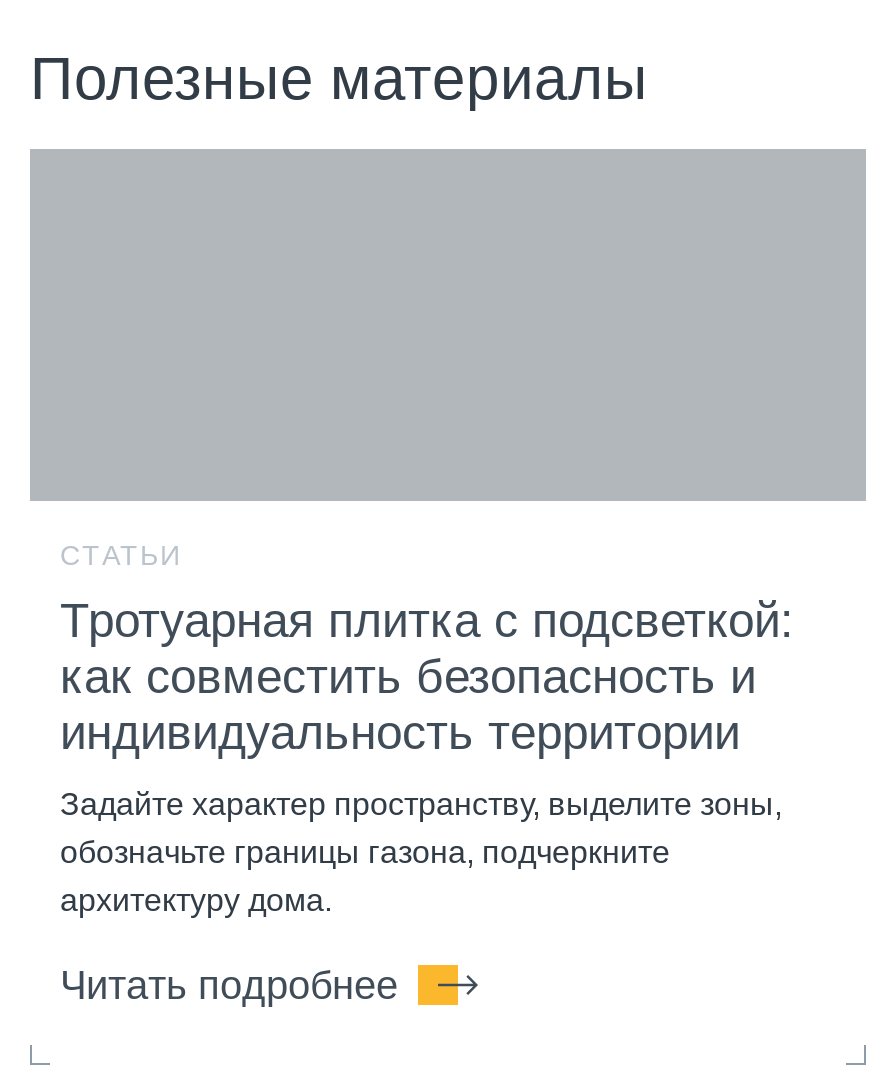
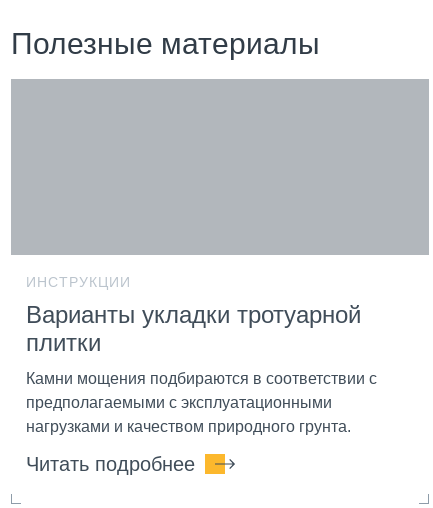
[60,538,794,758] СТАТЬИ | Тротуарная плитка с подсветкой: | как совместить безопасность и | индивидуальность территории -> [26,273,361,355] ИНСТРУКЦИИ | Варианты укладки тротуарной | плитки
[60,786,782,916] Задайте характер пространству, выделите зоны, | обозначьте границы газона, подчеркните | архитектуру дома. -> [26,369,377,434] Камни мощения подбираются в соответствии с | предполагаемыми с эксплуатационными | нагрузками и качеством природного грунта.

